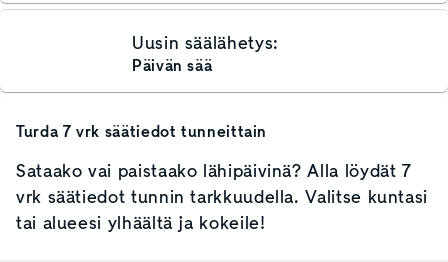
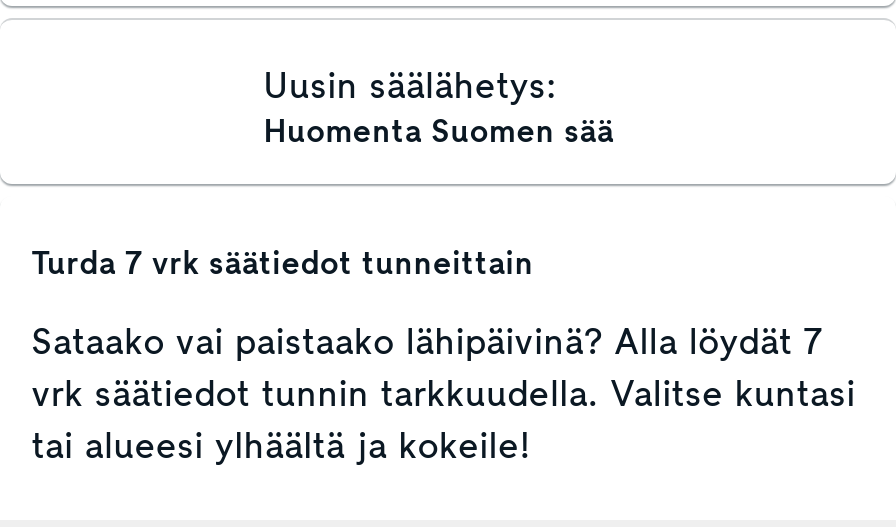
[132,55,212,77] Päivän sää -> [264,110,614,154] Huomenta Suomen sää

